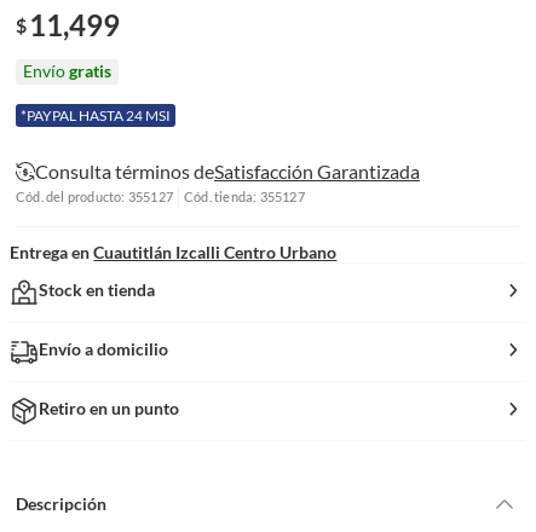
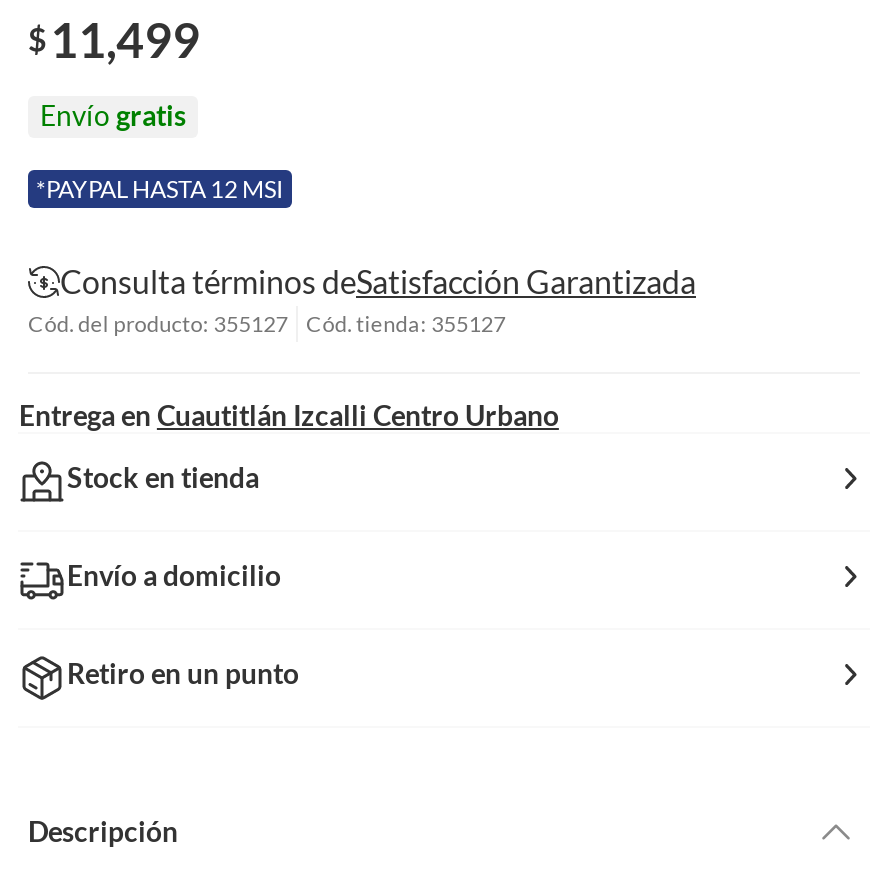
[21,106,171,124] *PAYPAL HASTA 24 MSI -> [36,173,284,203] *PAYPAL HASTA 12 MSI

